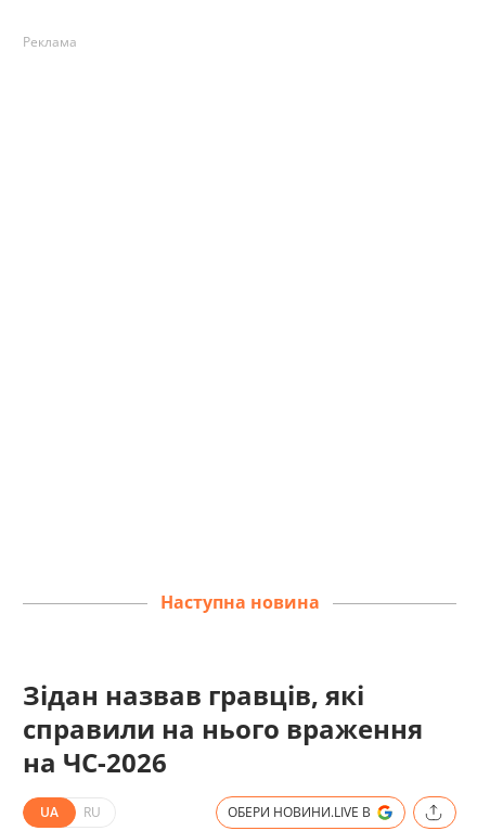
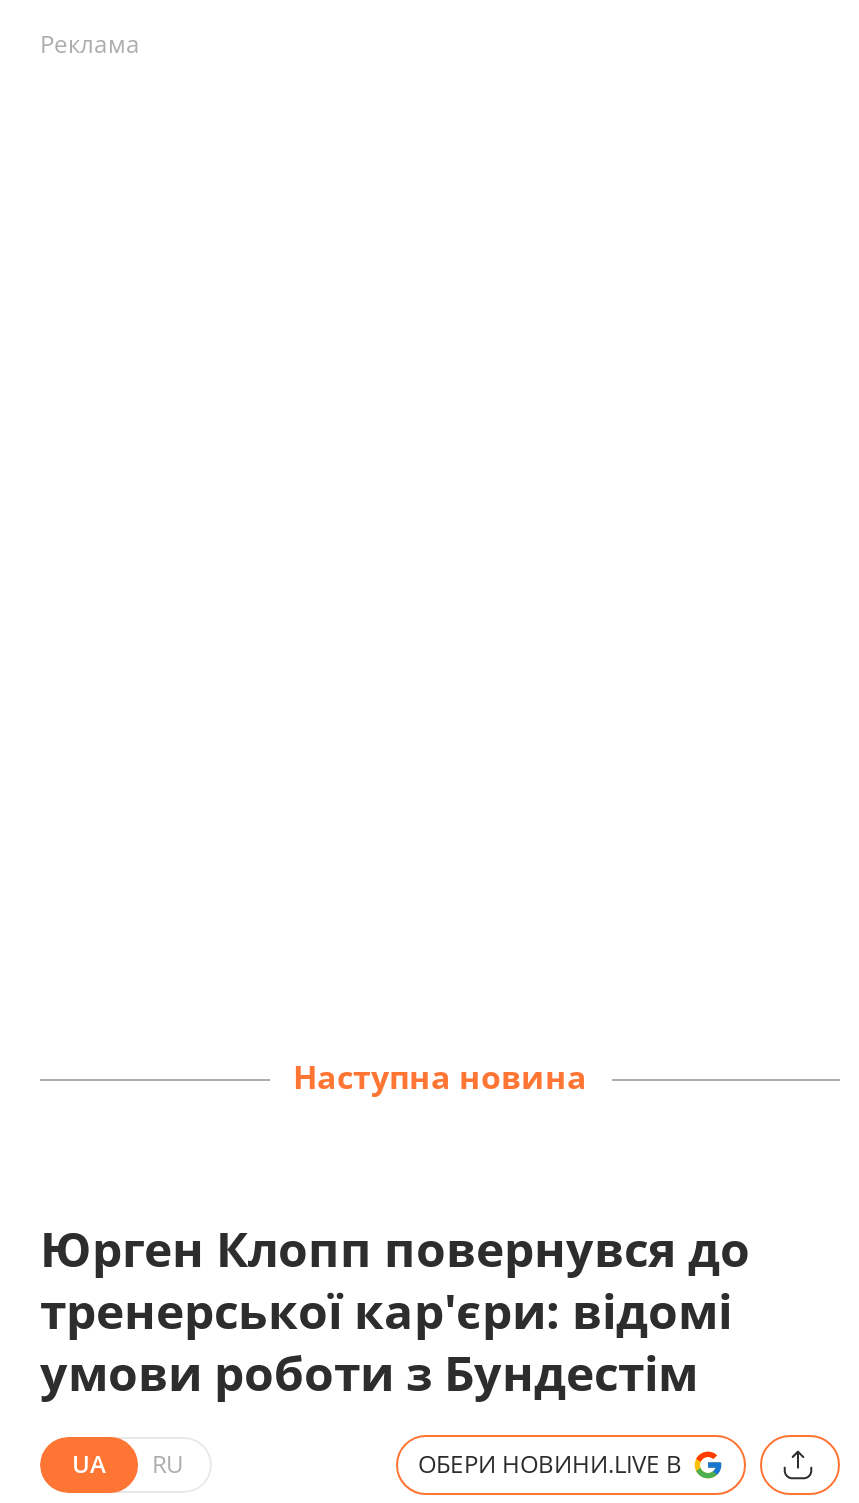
[23,677,423,780] Зідан назвав гравців, які | справили на нього враження | на ЧС-2026 -> [40,1214,750,1404] Юрген Клопп повернувся до | тренерської кар'єри: відомі | умови роботи з Бундестім

